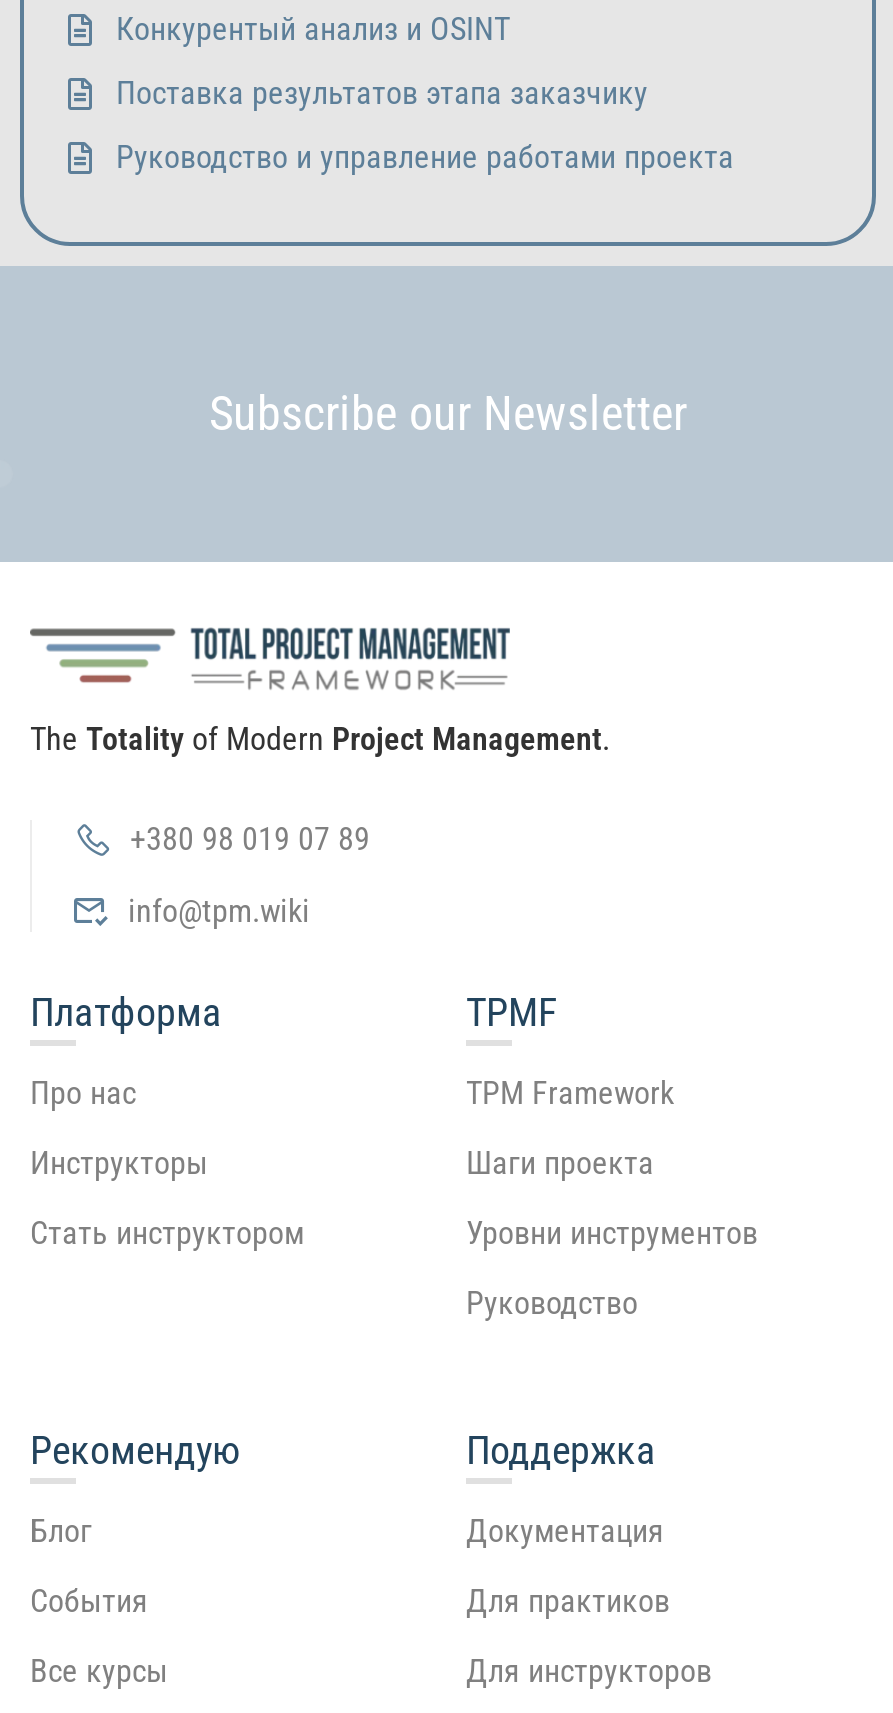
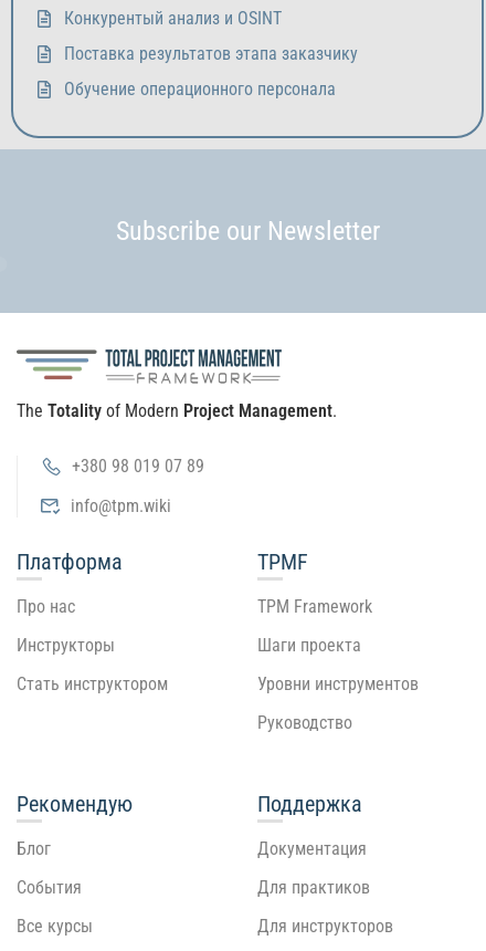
[116,139,734,177] Руководство и управление работами проекта -> [64,79,336,100] Обучение операционного персонала

